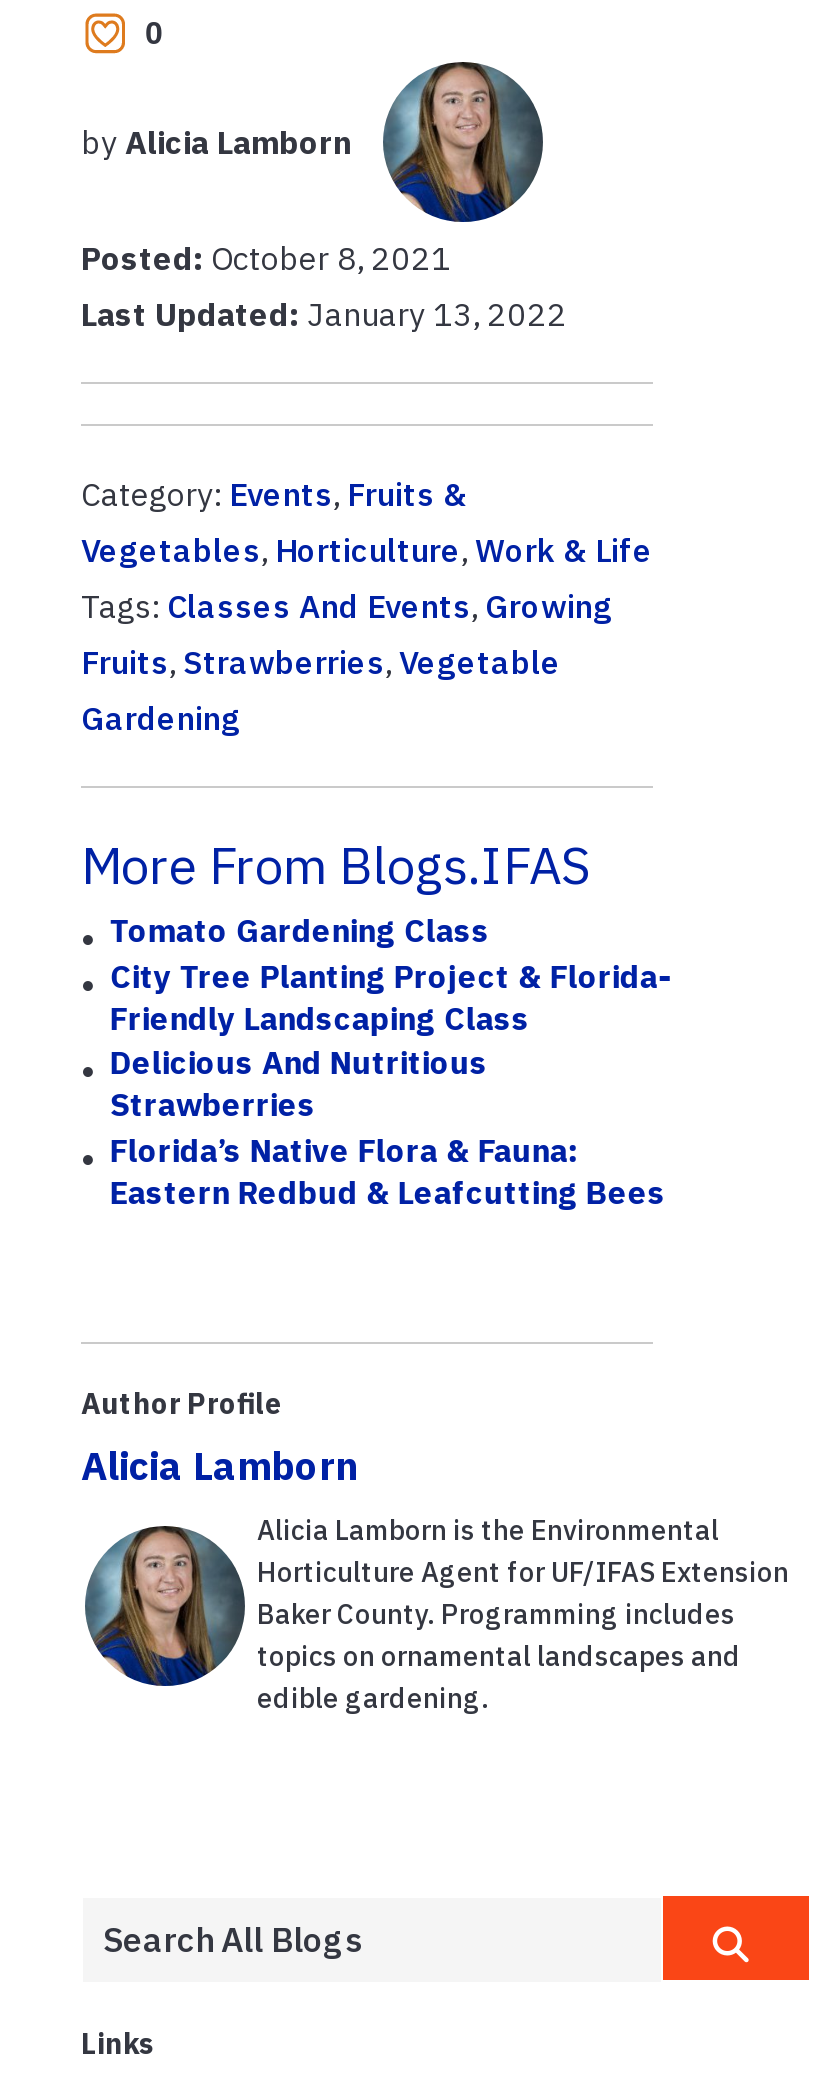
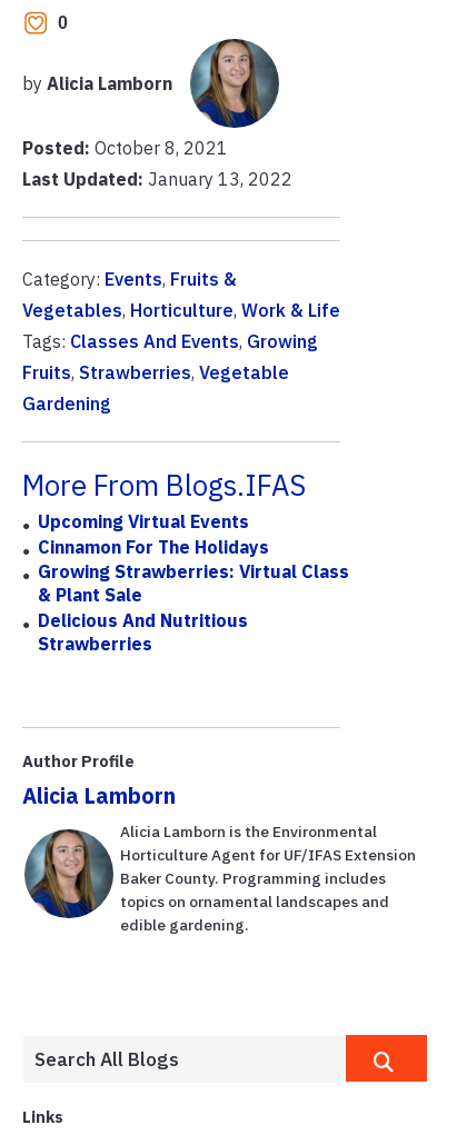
[110,910,672,1037] Tomato Gardening Class | City Tree Planting Project & Florida- | Friendly Landscaping Class -> [38,510,350,606] Upcoming Virtual Events | Cinnamon For The Holidays | Growing Strawberries: Virtual Class | & Plant Sale
moved [110,1043,488,1125] -> [38,609,248,655]: Delicious And Nutritious | Strawberries
[110,1130,666,1212] Florida’s Native Flora & Fauna: | Eastern Redbud & Leafcutting Bees -> none

